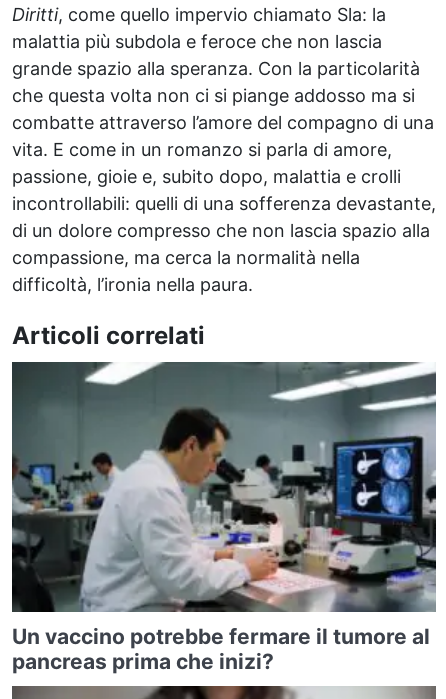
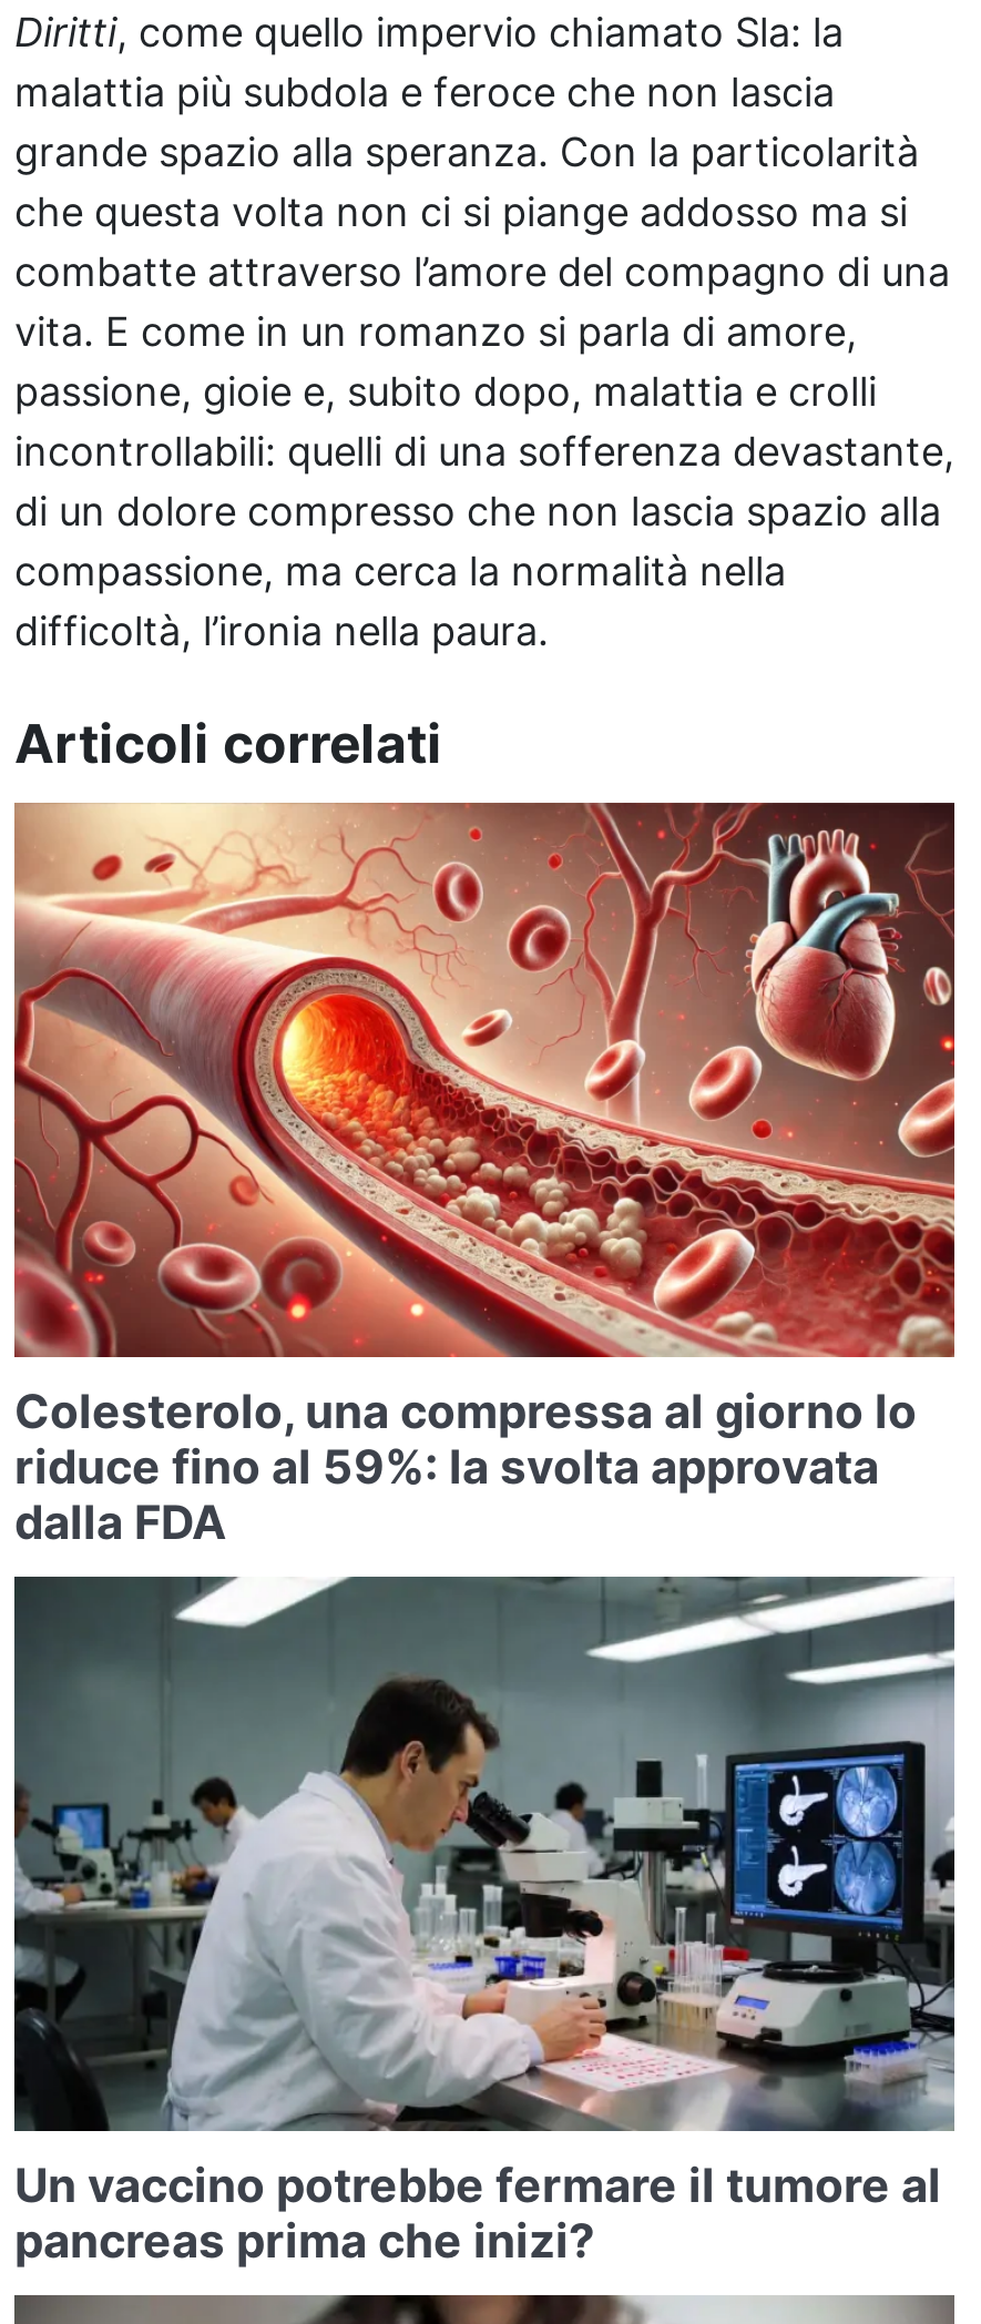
none -> [12,801,957,1550] [image] | Colesterolo, una compressa al giorno lo | riduce fino al 59%: la svolta approvata | dalla FDA

